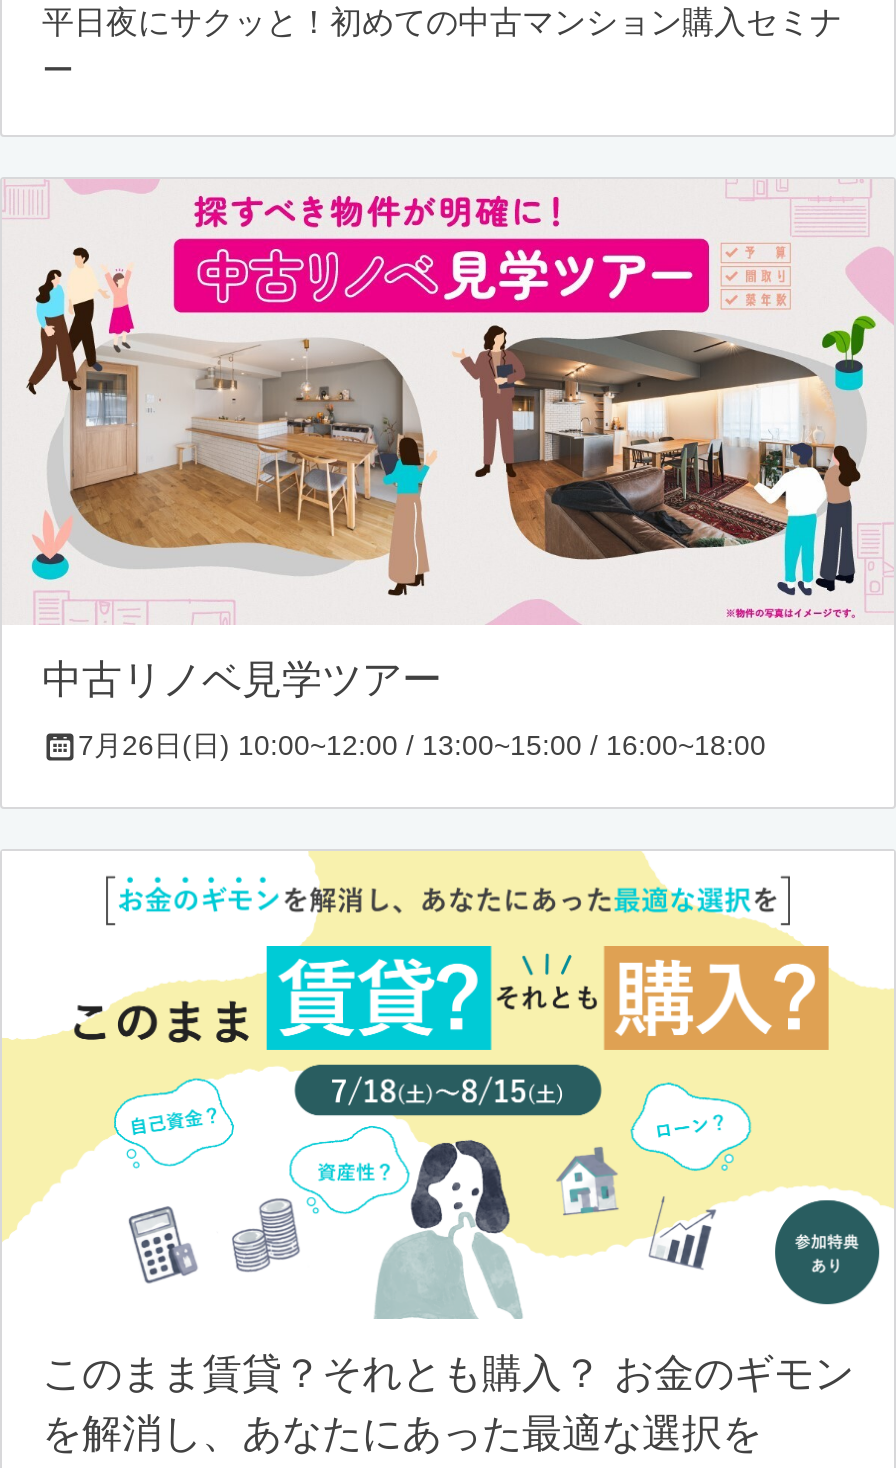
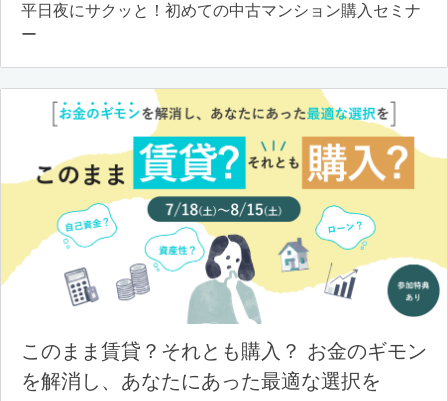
[6,180,890,761] [image] | 中古リノベ見学ツアー | 7月26日(日) 10:00~12:00 / 13:00~15:00 / 16:00~18:00 -> none

